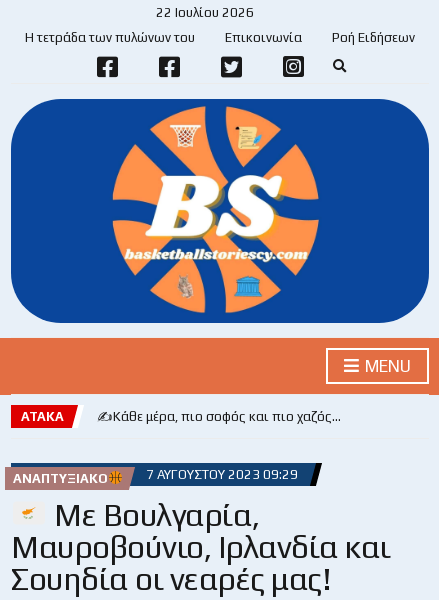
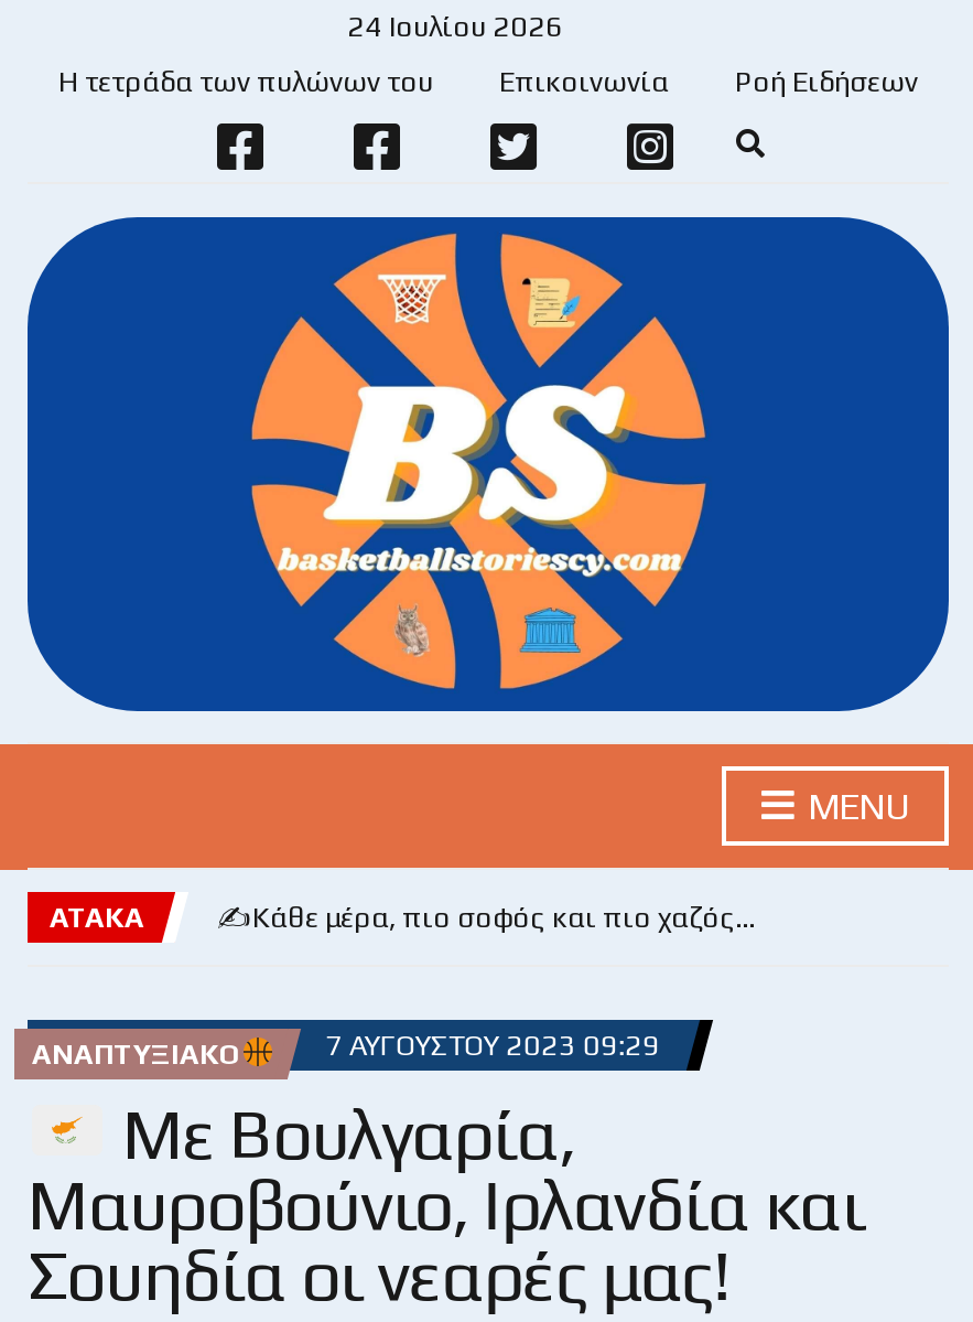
[156,5,254,20] 22 Ιουλίου 2026 -> [347,10,563,43] 24 Ιουλίου 2026

